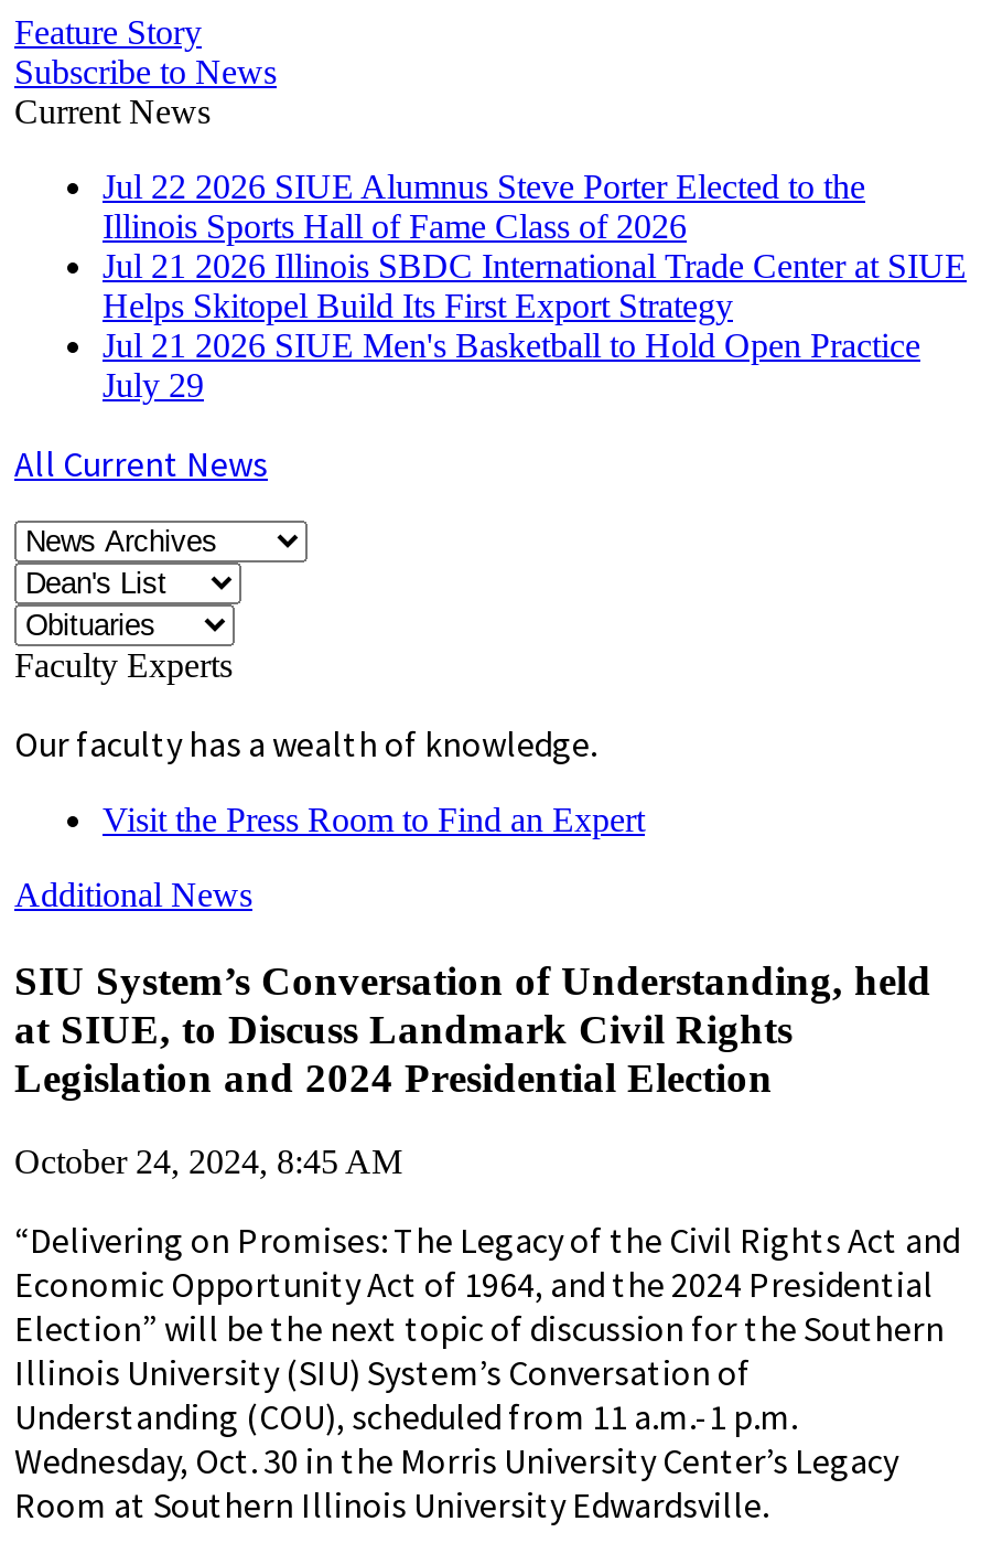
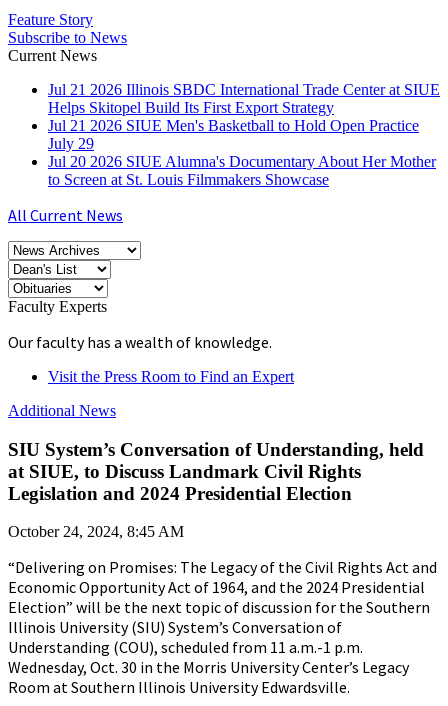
[103,167,865,245] Jul 22 2026 SIUE Alumnus Steve Porter Elected to the | Illinois Sports Hall of Fame Class of 2026 -> none
moved [103,247,967,403] -> [48,81,440,152]: Jul 21 2026 Illinois SBDC International Trade Center at SIUE | Helps Skitopel Build Its First Export Strategy | Jul 21 2026 SIUE Men's Basketball to Hold Open Practice | July 29
none -> [48,153,436,188] Jul 20 2026 SIUE Alumna's Documentary About Her Mother | to Screen at St. Louis Filmmakers Showcase

